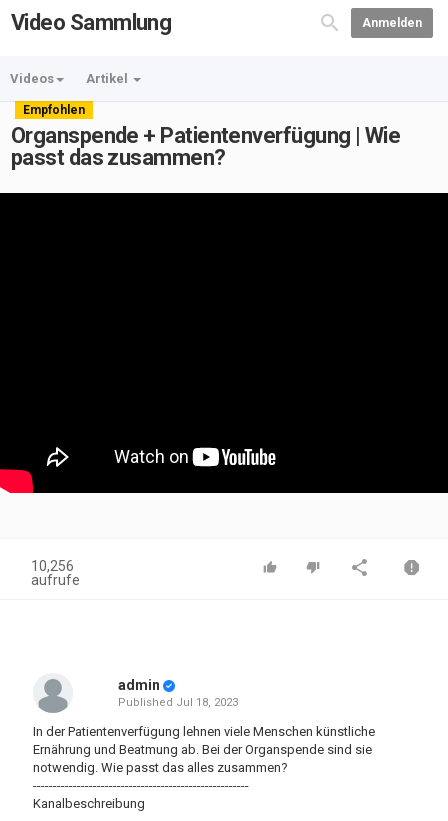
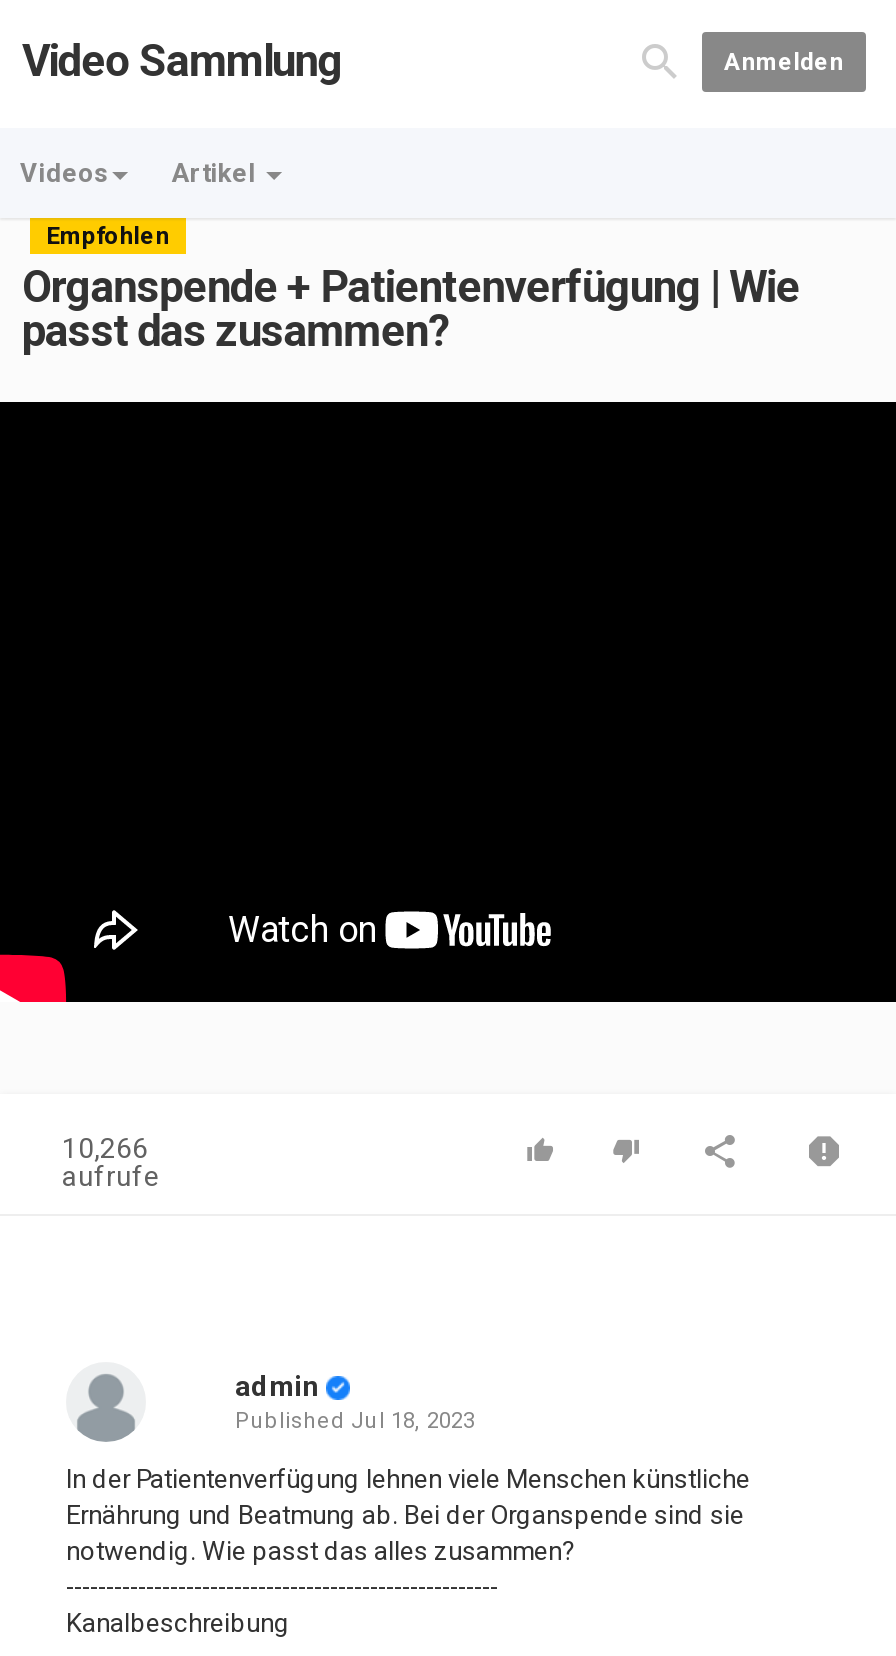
[31,558,74,574] 10,256 -> [62,1132,148,1164] 10,266

